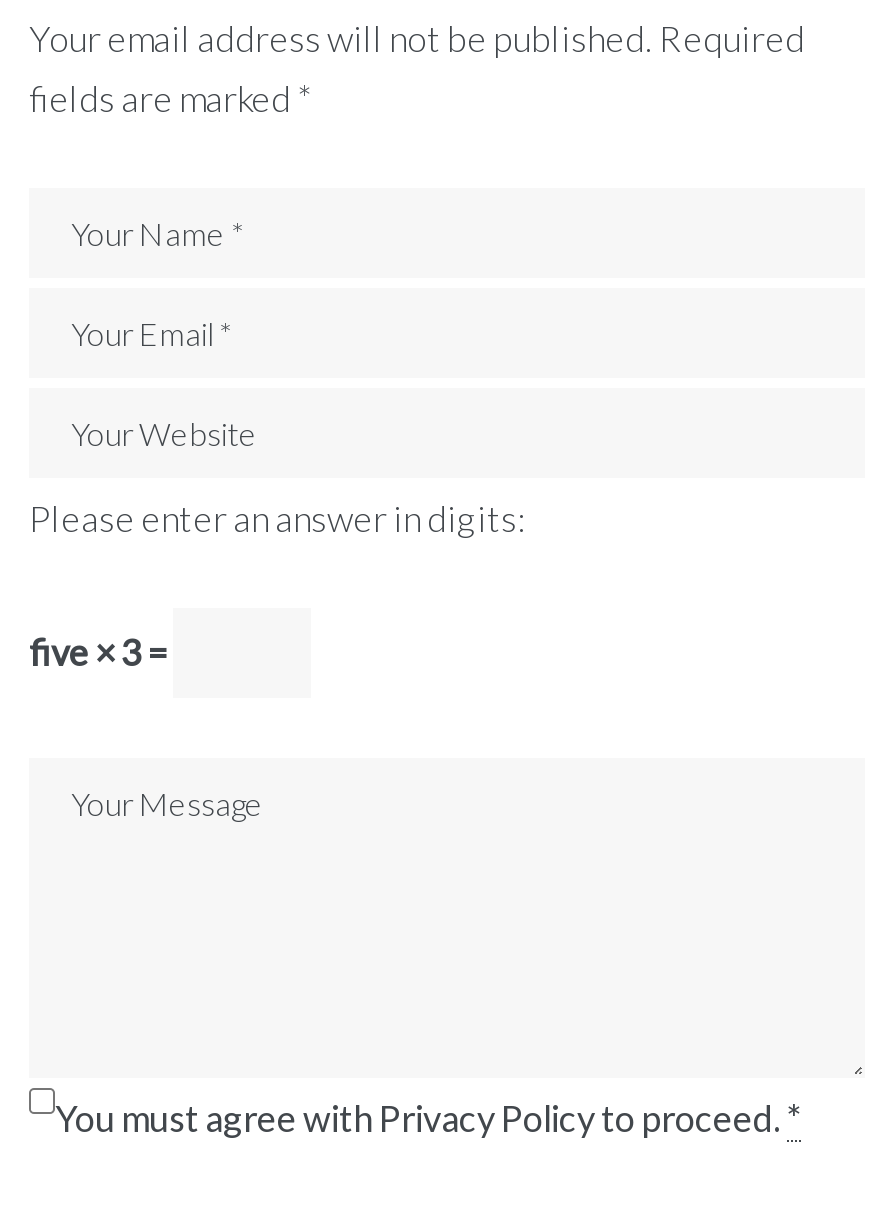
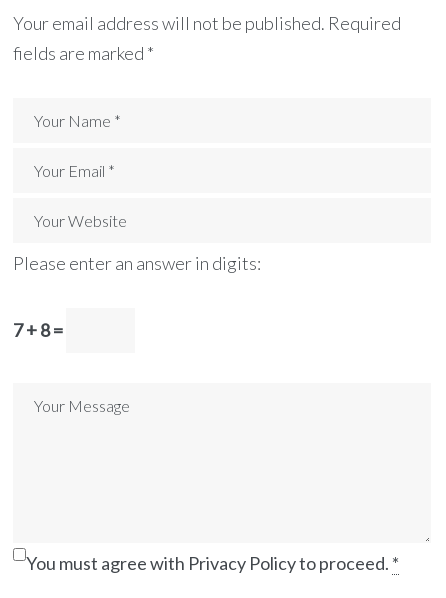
[29,630,173,674] five × 3 = -> [13,319,66,341] 7 + 8 =

